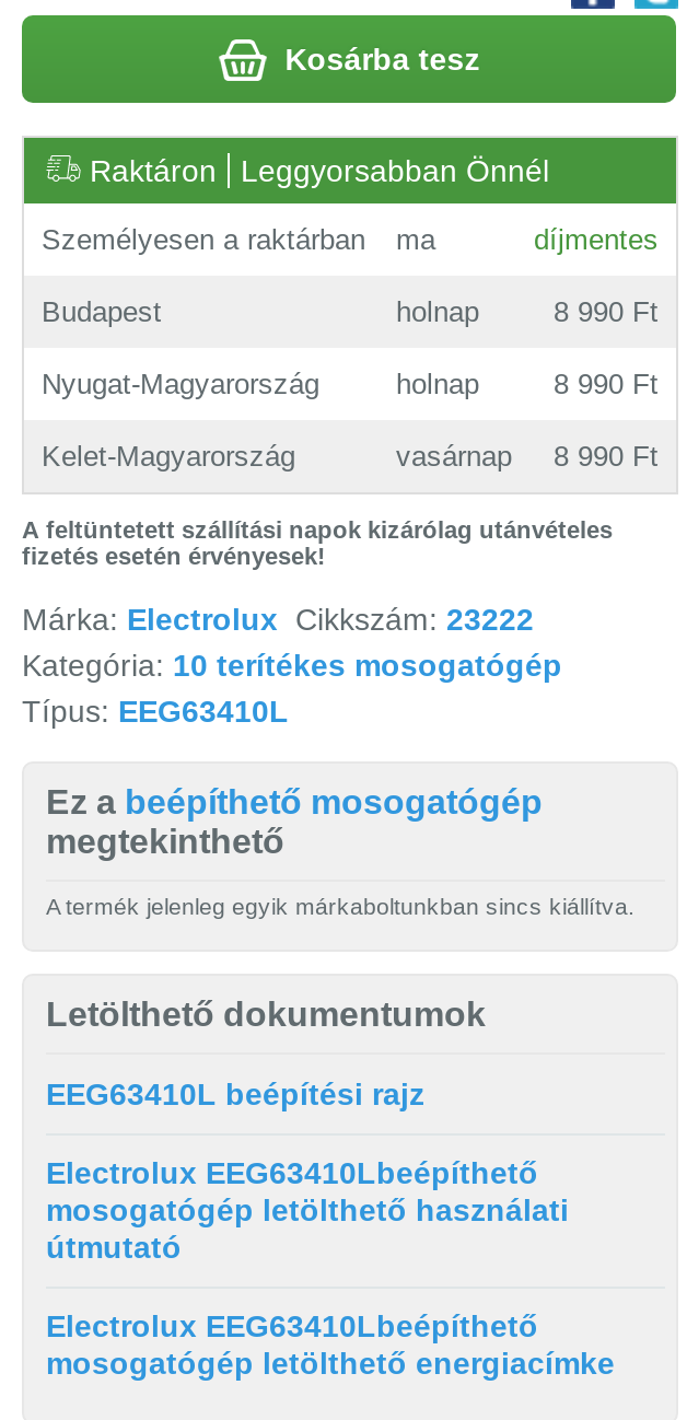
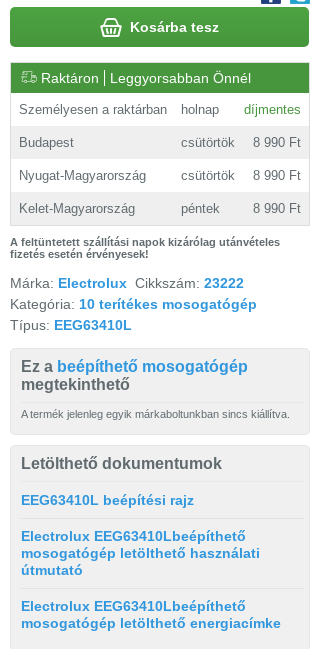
[396,223,435,256] ma -> [181,102,219,117] holnap
[396,295,479,328] holnap -> [181,135,235,150] csütörtök
[396,368,479,400] holnap -> [181,168,235,183] csütörtök
[396,440,512,473] vasárnap -> [181,201,220,216] péntek

